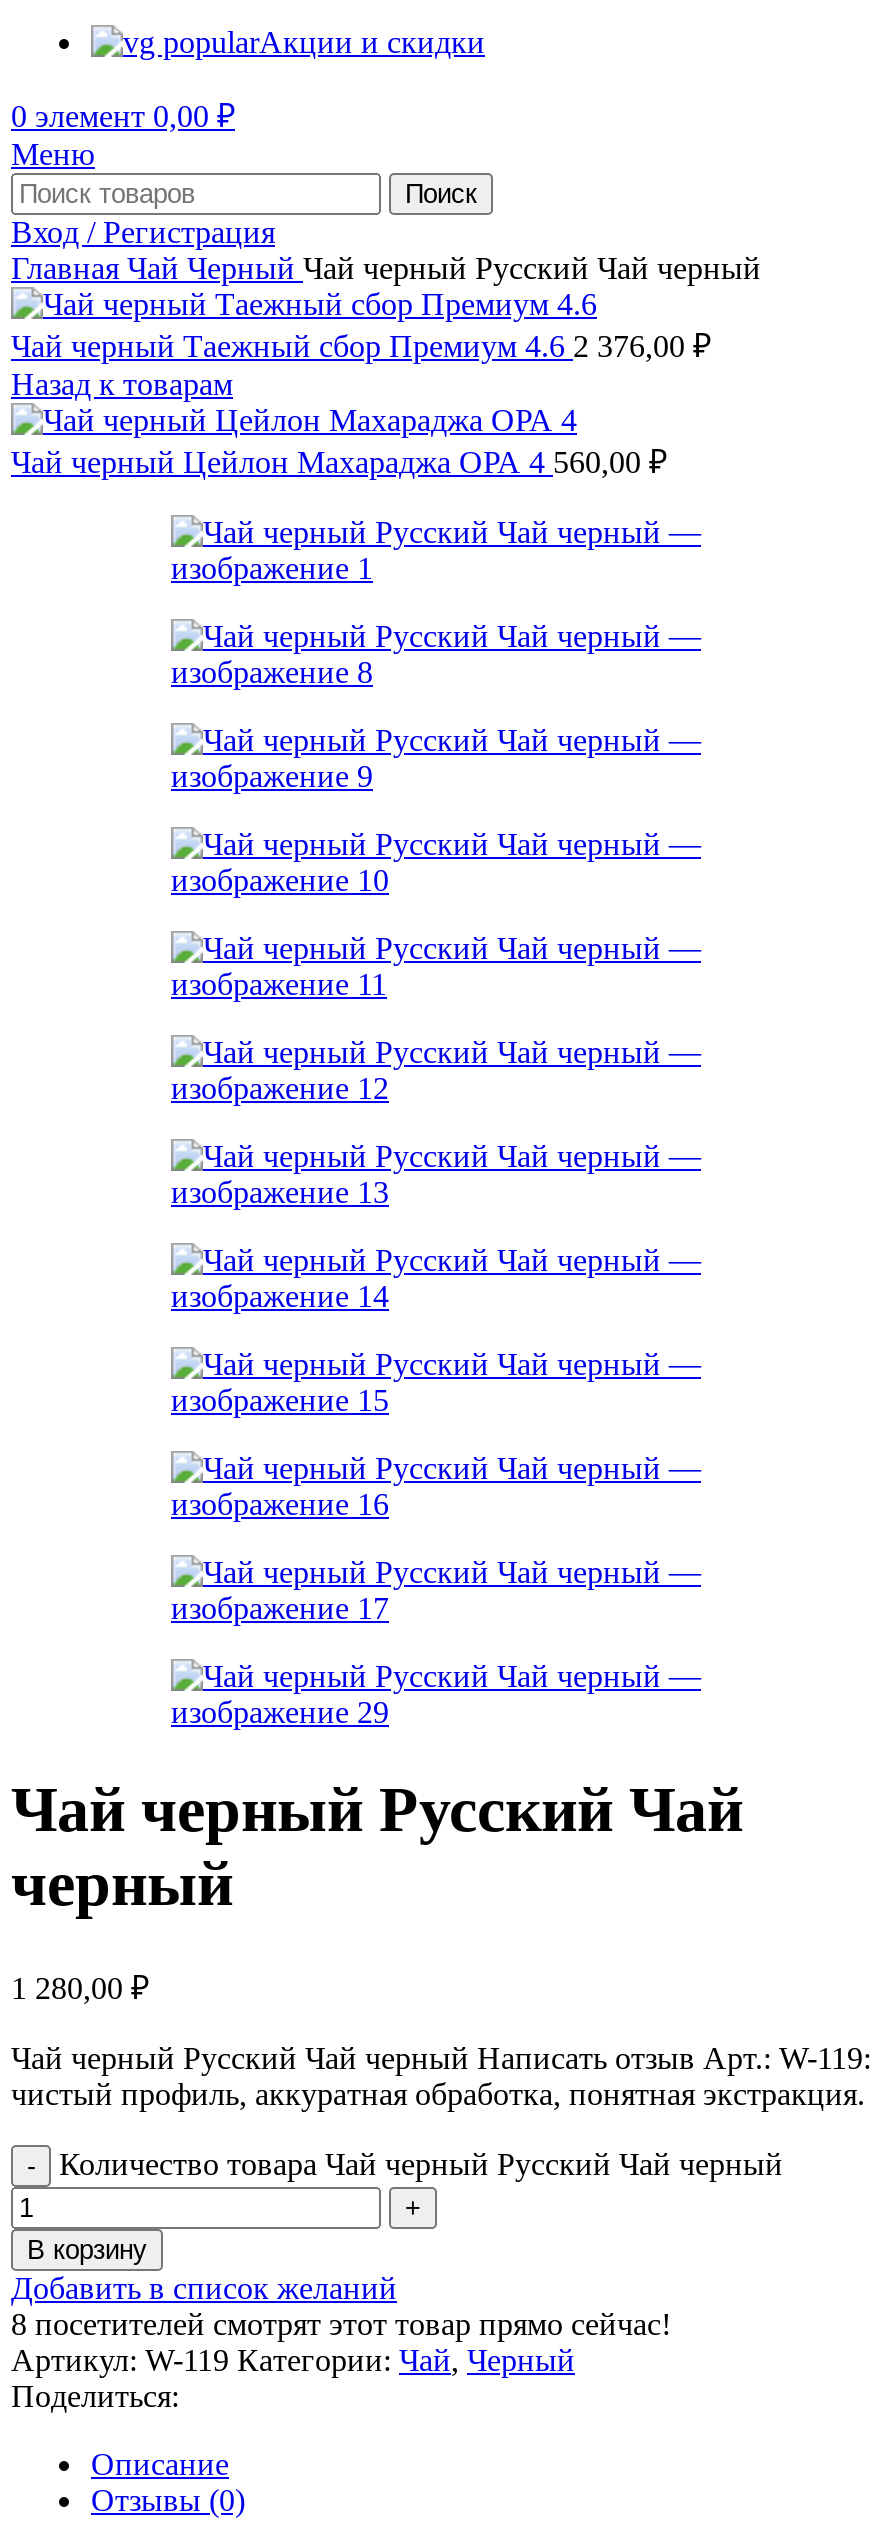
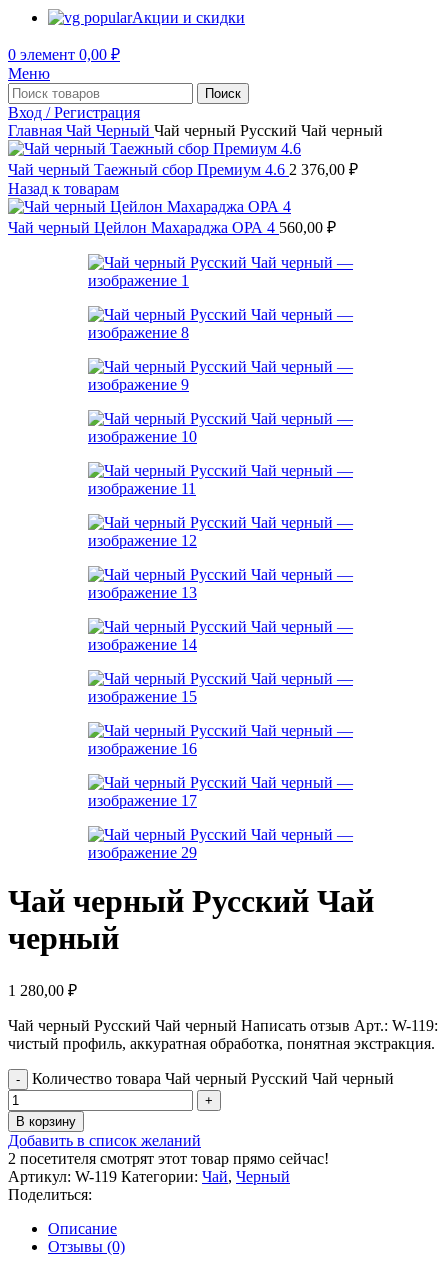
[11,2307,671,2341] 8 посетителей смотрят этот товар прямо сейчас! -> [8,1150,329,1167] 2 посетителя смотрят этот товар прямо сейчас!

